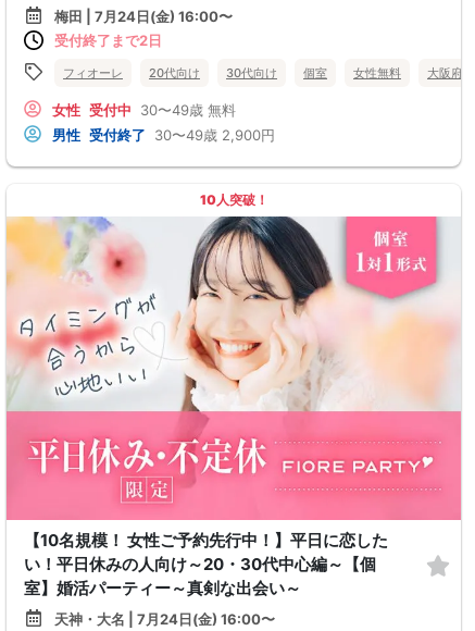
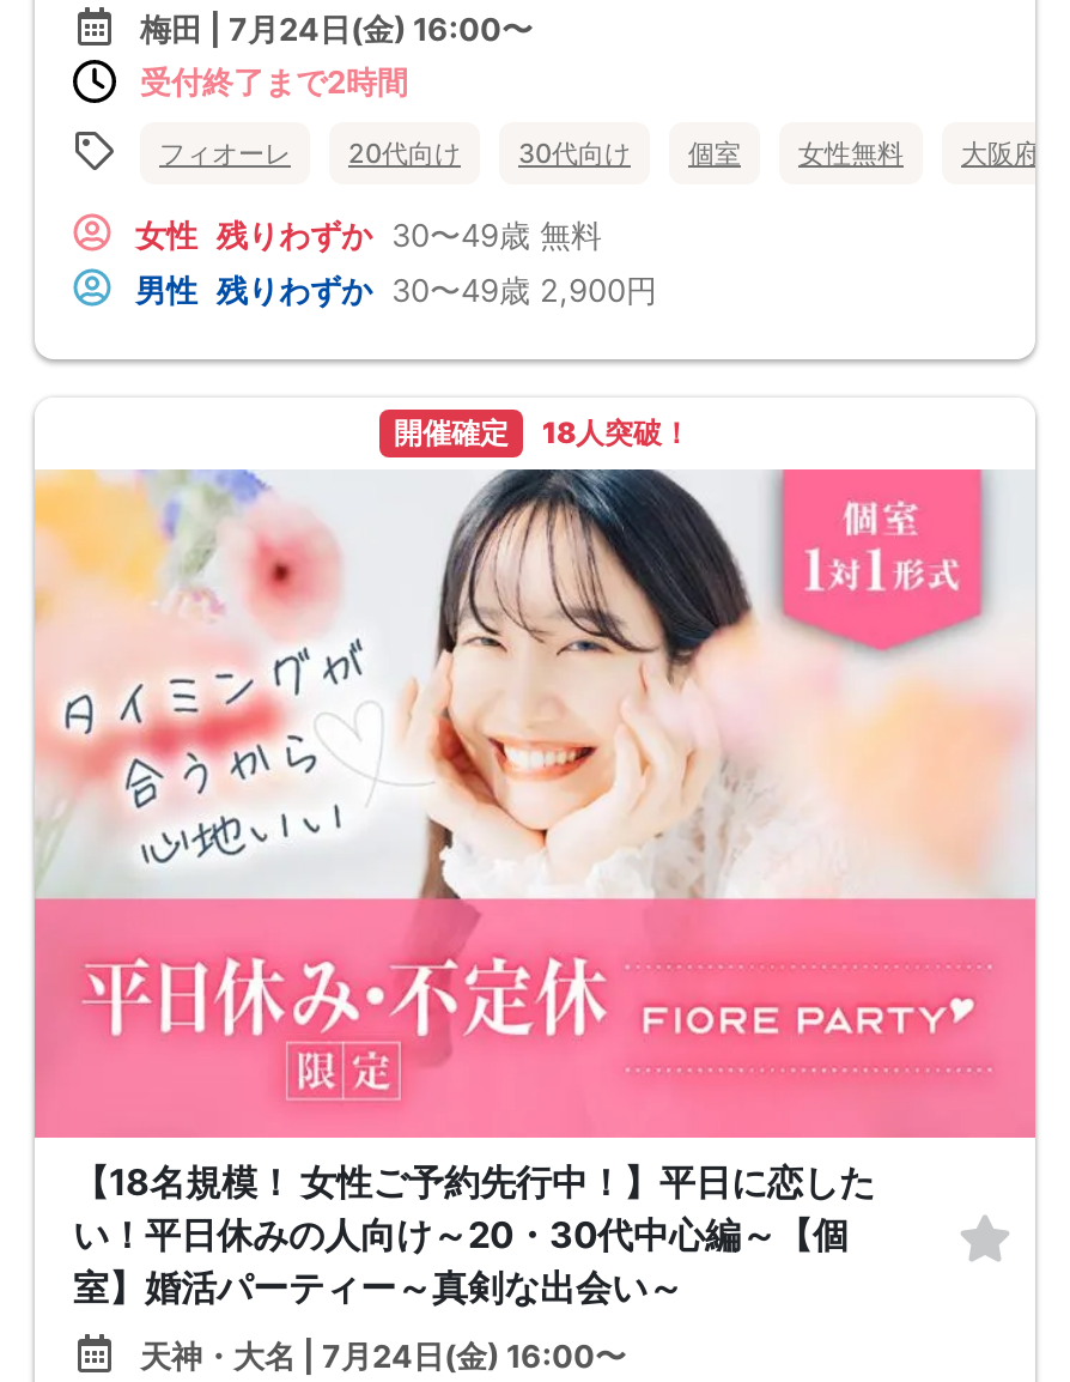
[54,32,162,49] 受付終了まで2日 -> [140,62,408,101] 受付終了まで2時間
[52,101,275,143] 女性 受付中 30〜49歳 無料 | 男性 受付終了 30〜49歳 2,900円 -> [135,214,657,308] 女性 残りわずか 30〜49歳 無料 | 男性 残りわずか 30〜49歳 2,900円
[199,191,268,208] 10人突破！ -> [394,414,691,450] 開催確定 | 18人突破！
[24,529,388,550] 【10名規模！ 女性ご予約先行中！】平日に恋した -> [73,1159,875,1204] 【18名規模！ 女性ご予約先行中！】平日に恋した

